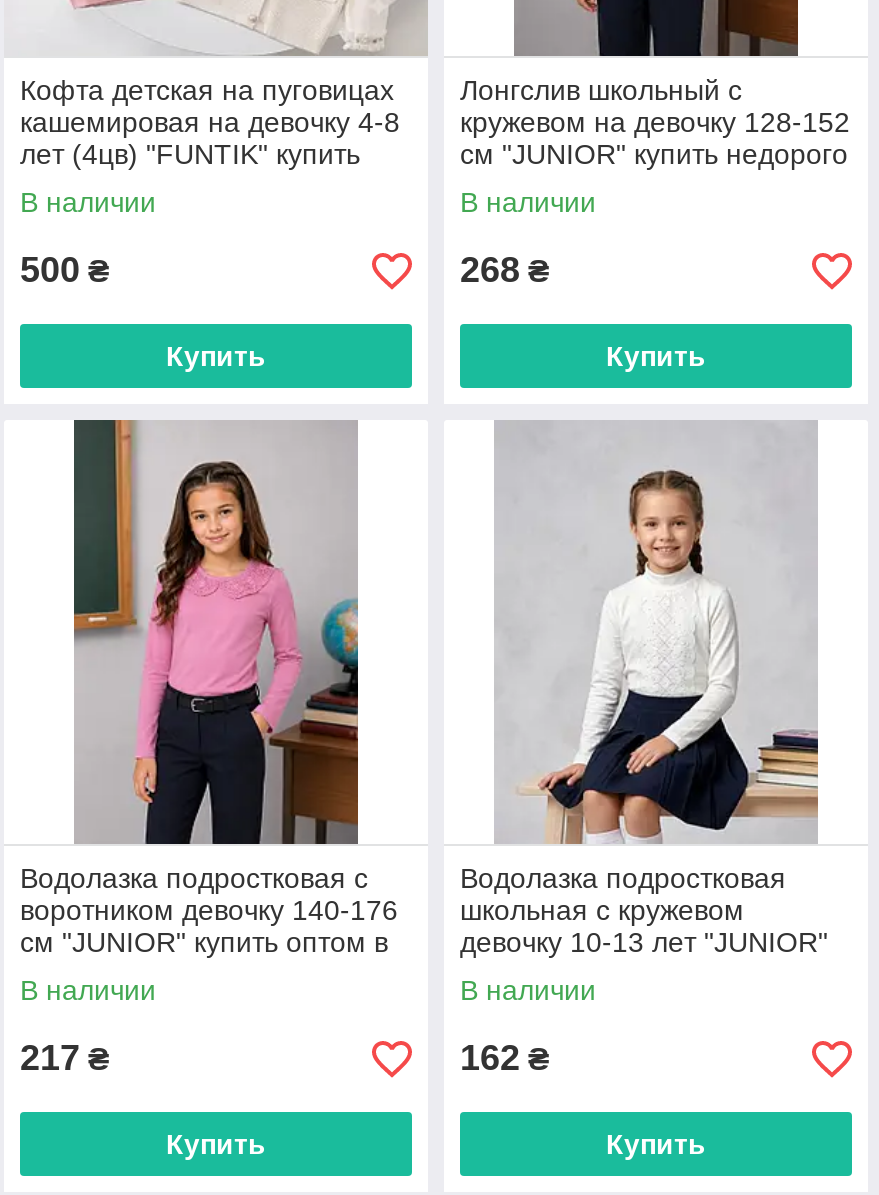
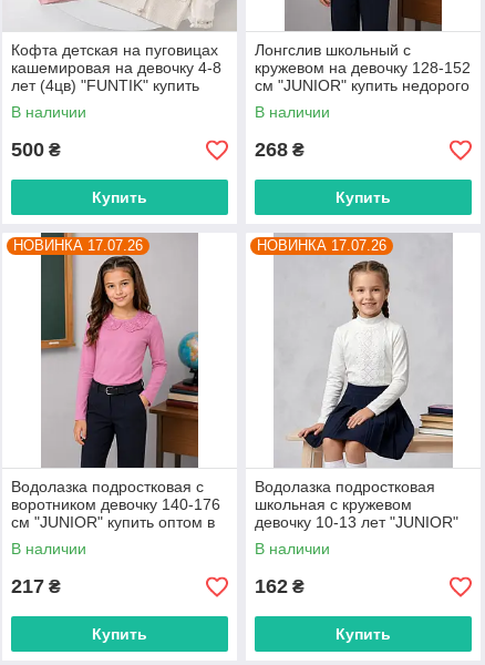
none -> [13,237,143,254] НОВИНКА 17.07.26
none -> [257,237,386,254] НОВИНКА 17.07.26

